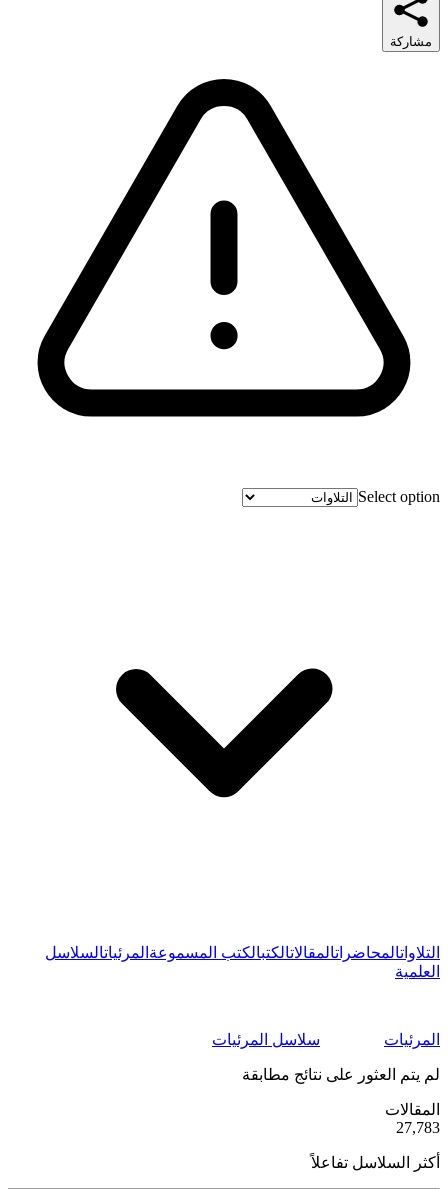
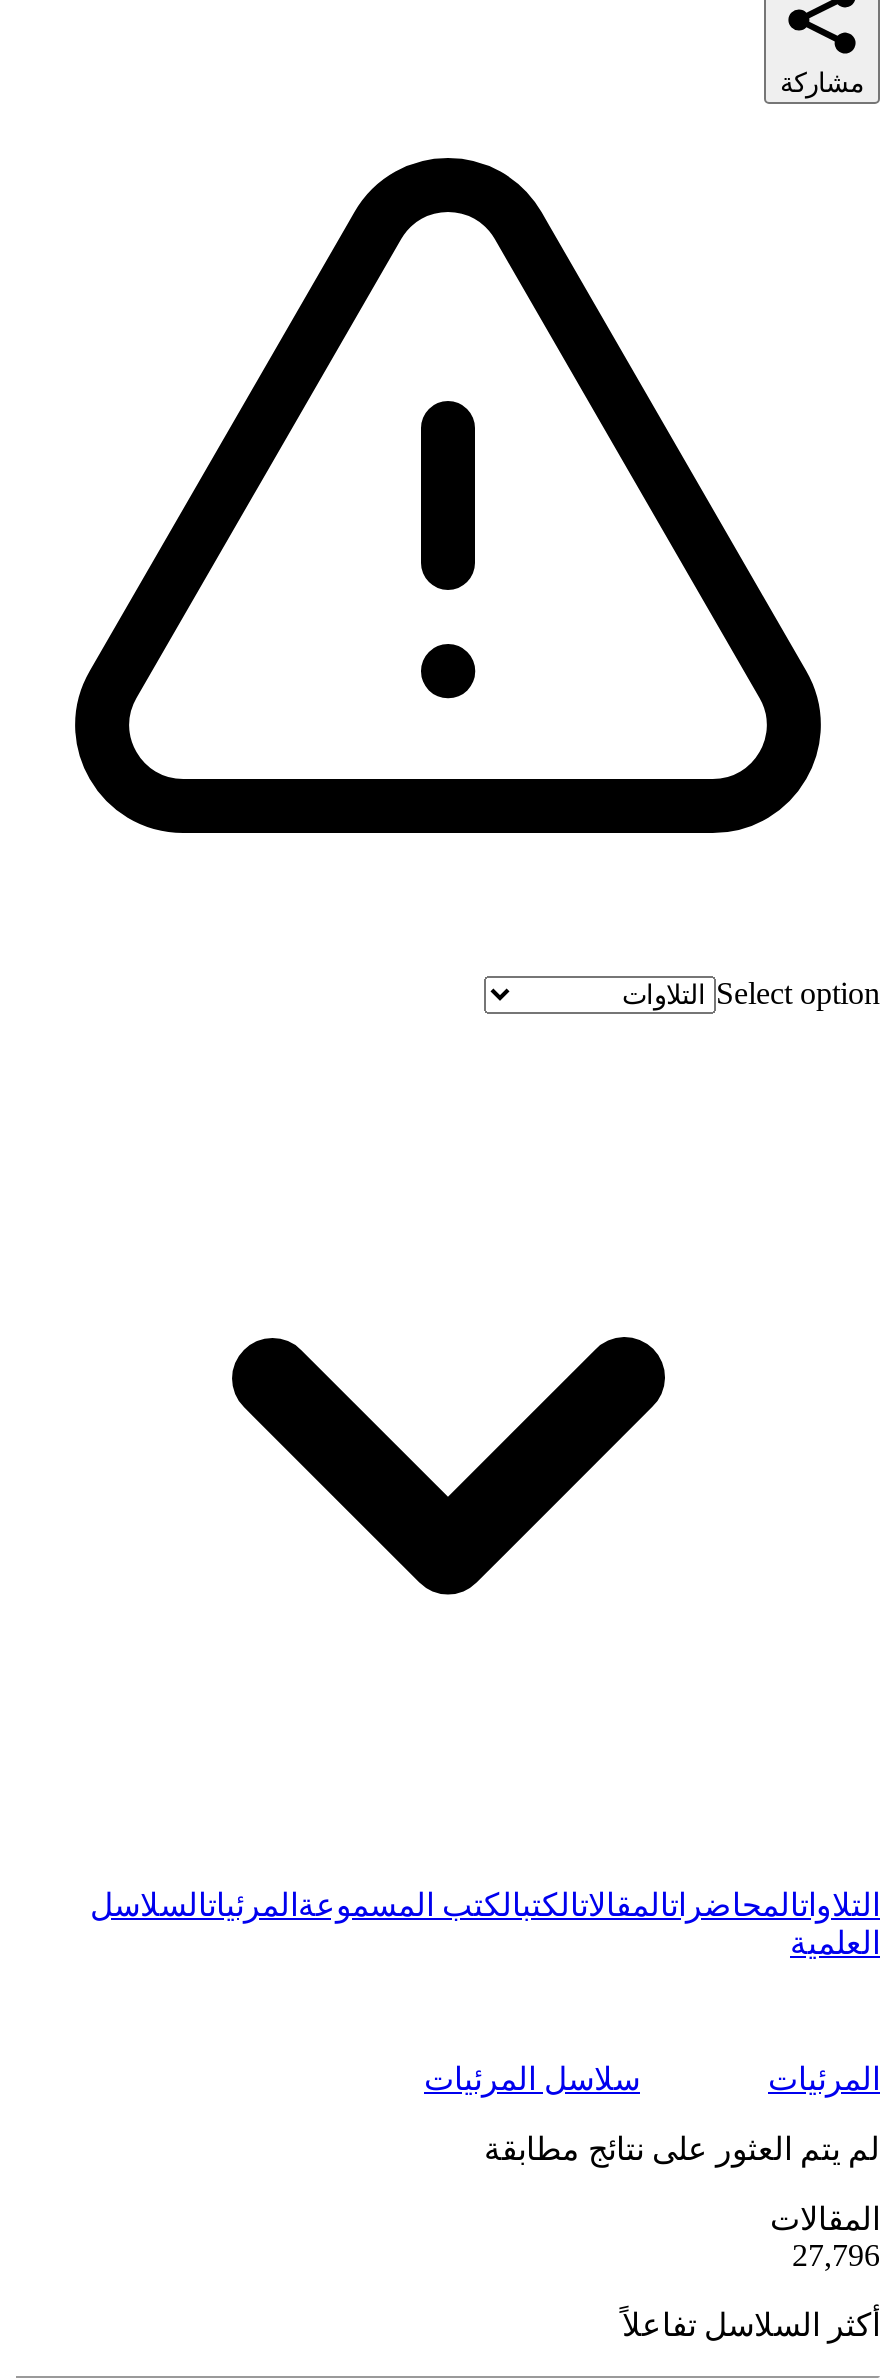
[396,1119,440,1136] 27,783 -> [792,2237,880,2271] 27,796

